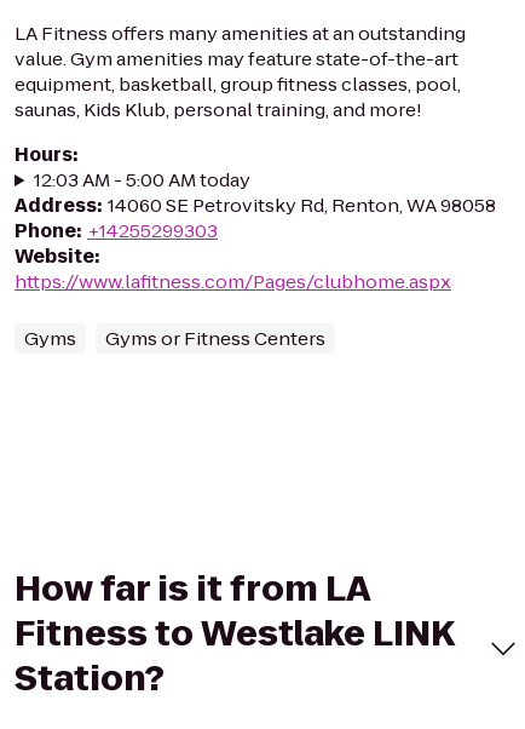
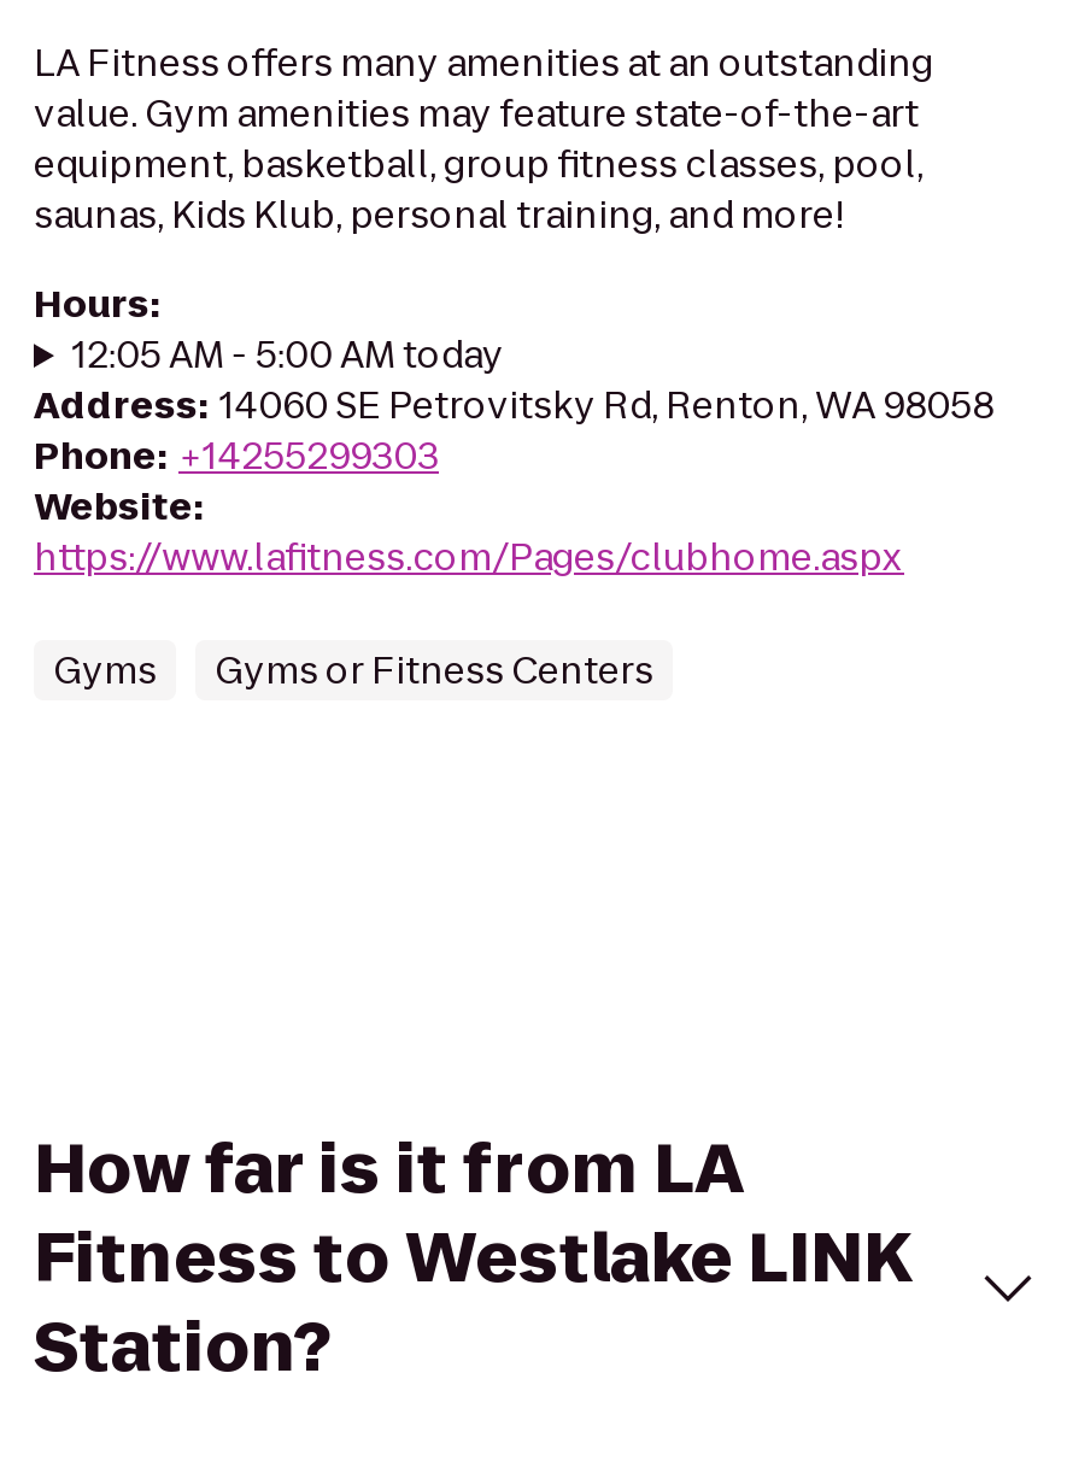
[34,167,250,193] 12:03 AM - 5:00 AM today -> [72,329,504,380] 12:05 AM - 5:00 AM today

